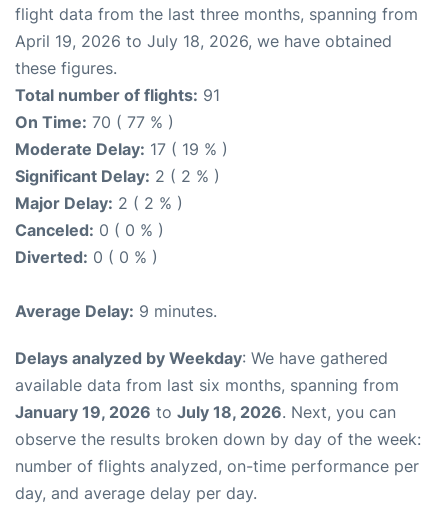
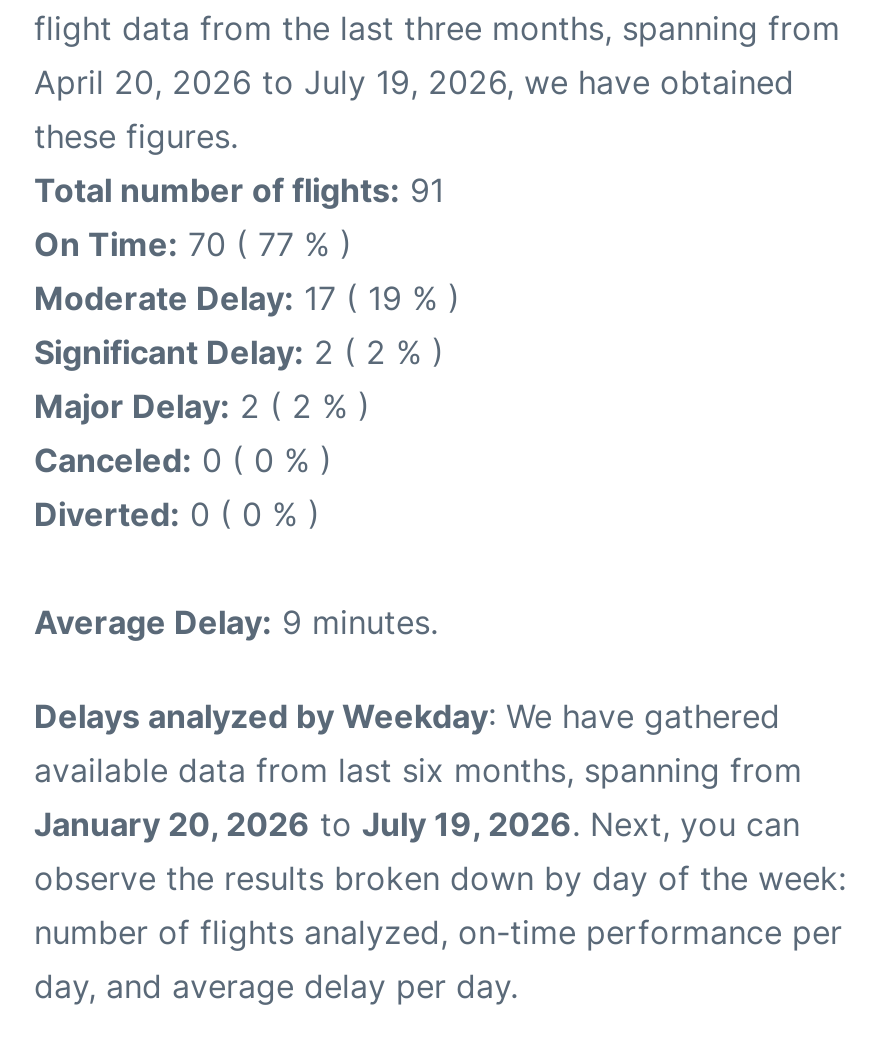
[15,31,392,51] April 19, 2026 to July 18, 2026, we have obtained -> [34,62,794,102] April 20, 2026 to July 19, 2026, we have obtained
[15,402,396,422] January 19, 2026 to July 18, 2026. Next, you can -> [34,804,800,844] January 20, 2026 to July 19, 2026. Next, you can

